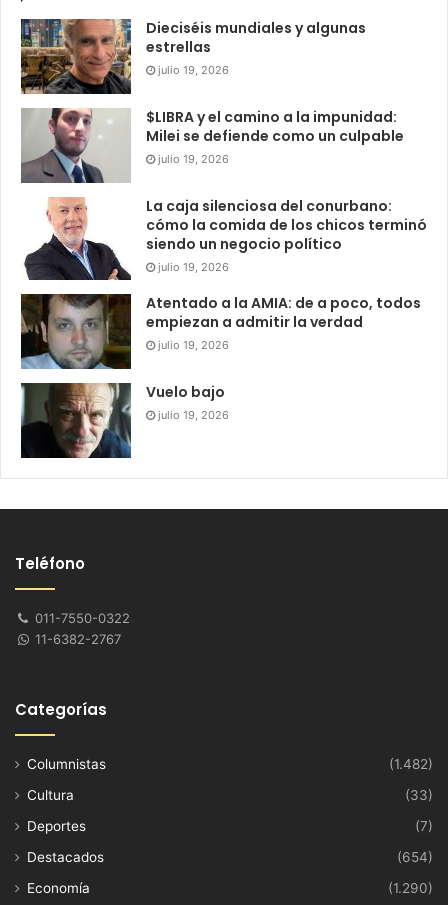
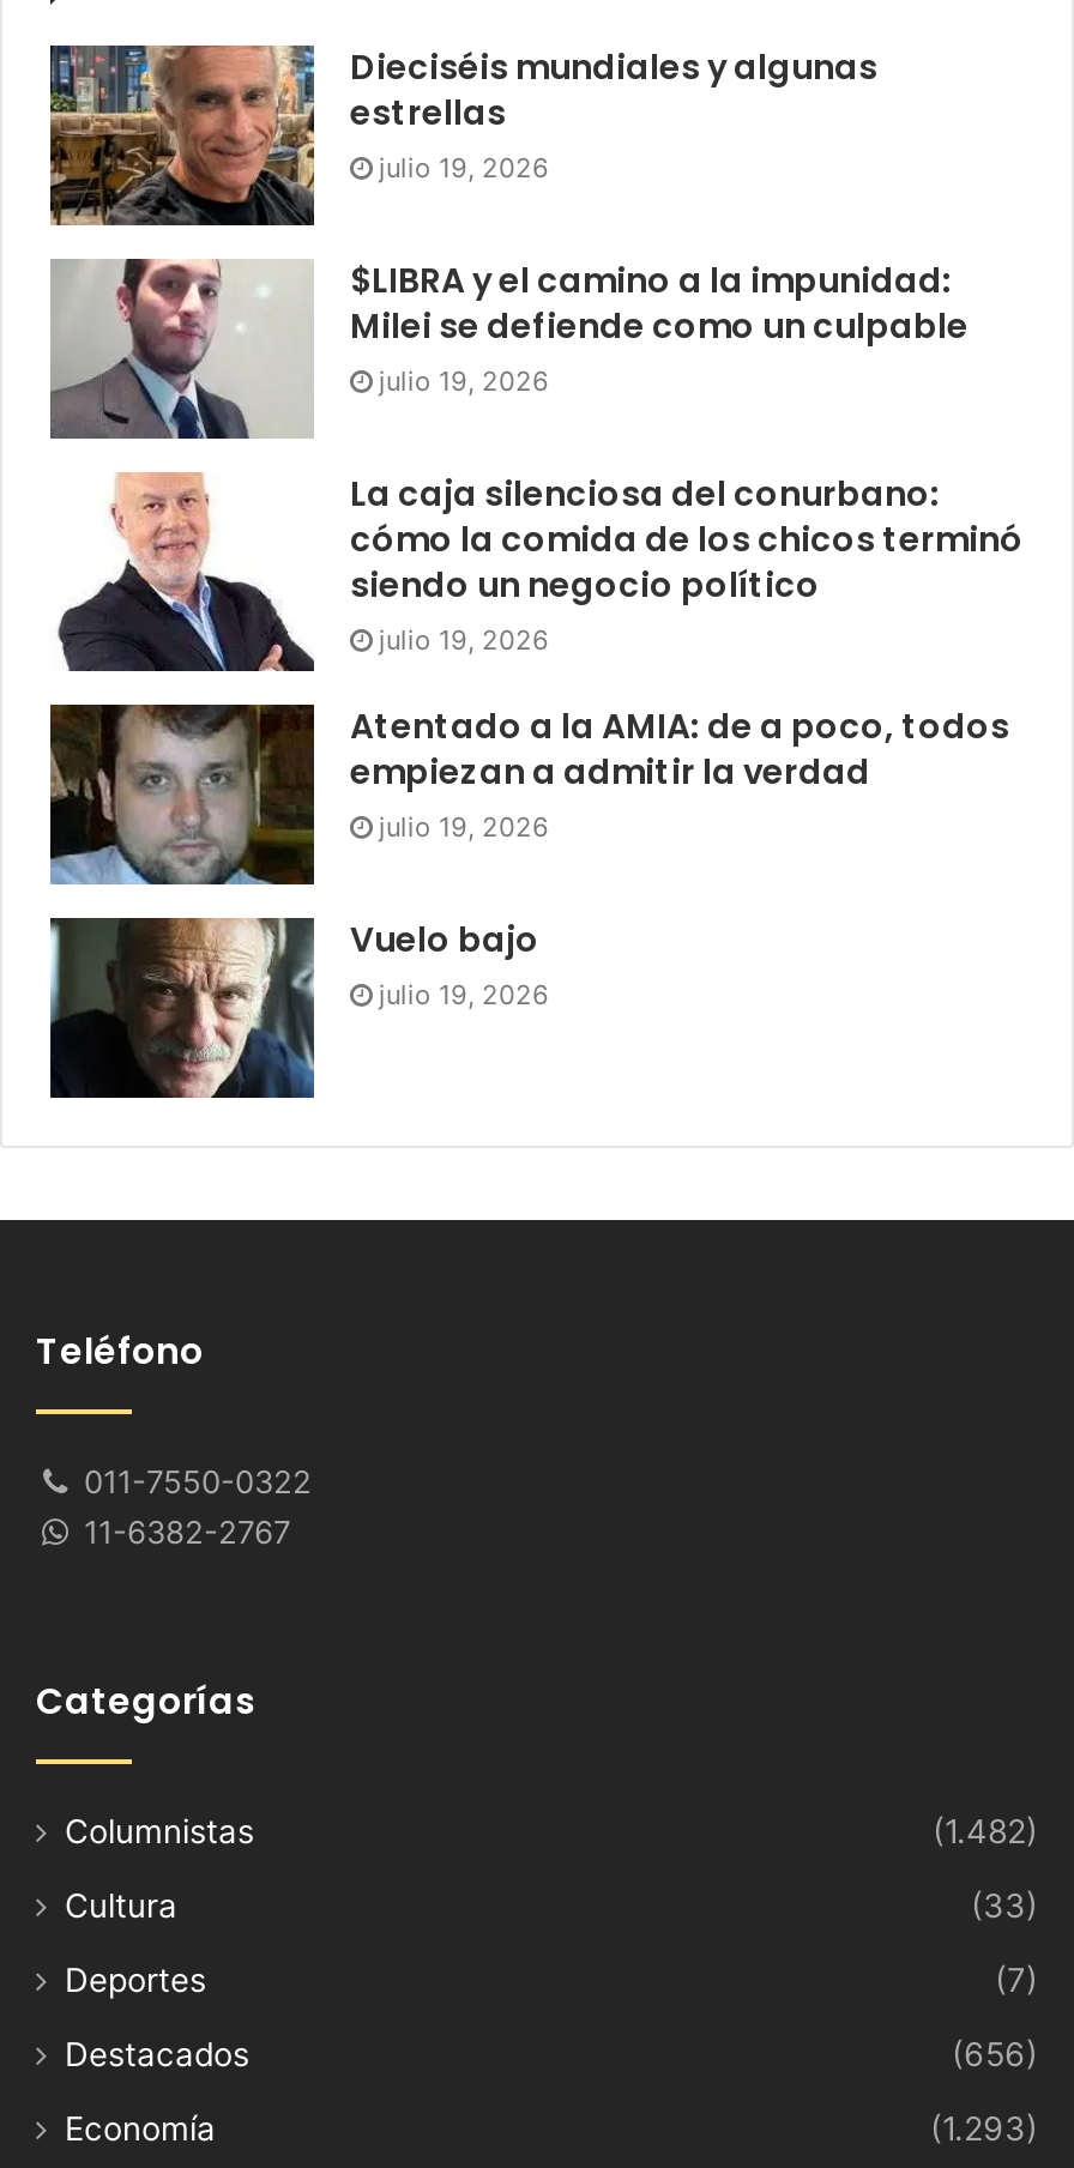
[397,849,433,865] (654) -> [952,2035,1038,2073] (656)
[388,880,433,896] (1.290) -> [930,2109,1038,2147] (1.293)

